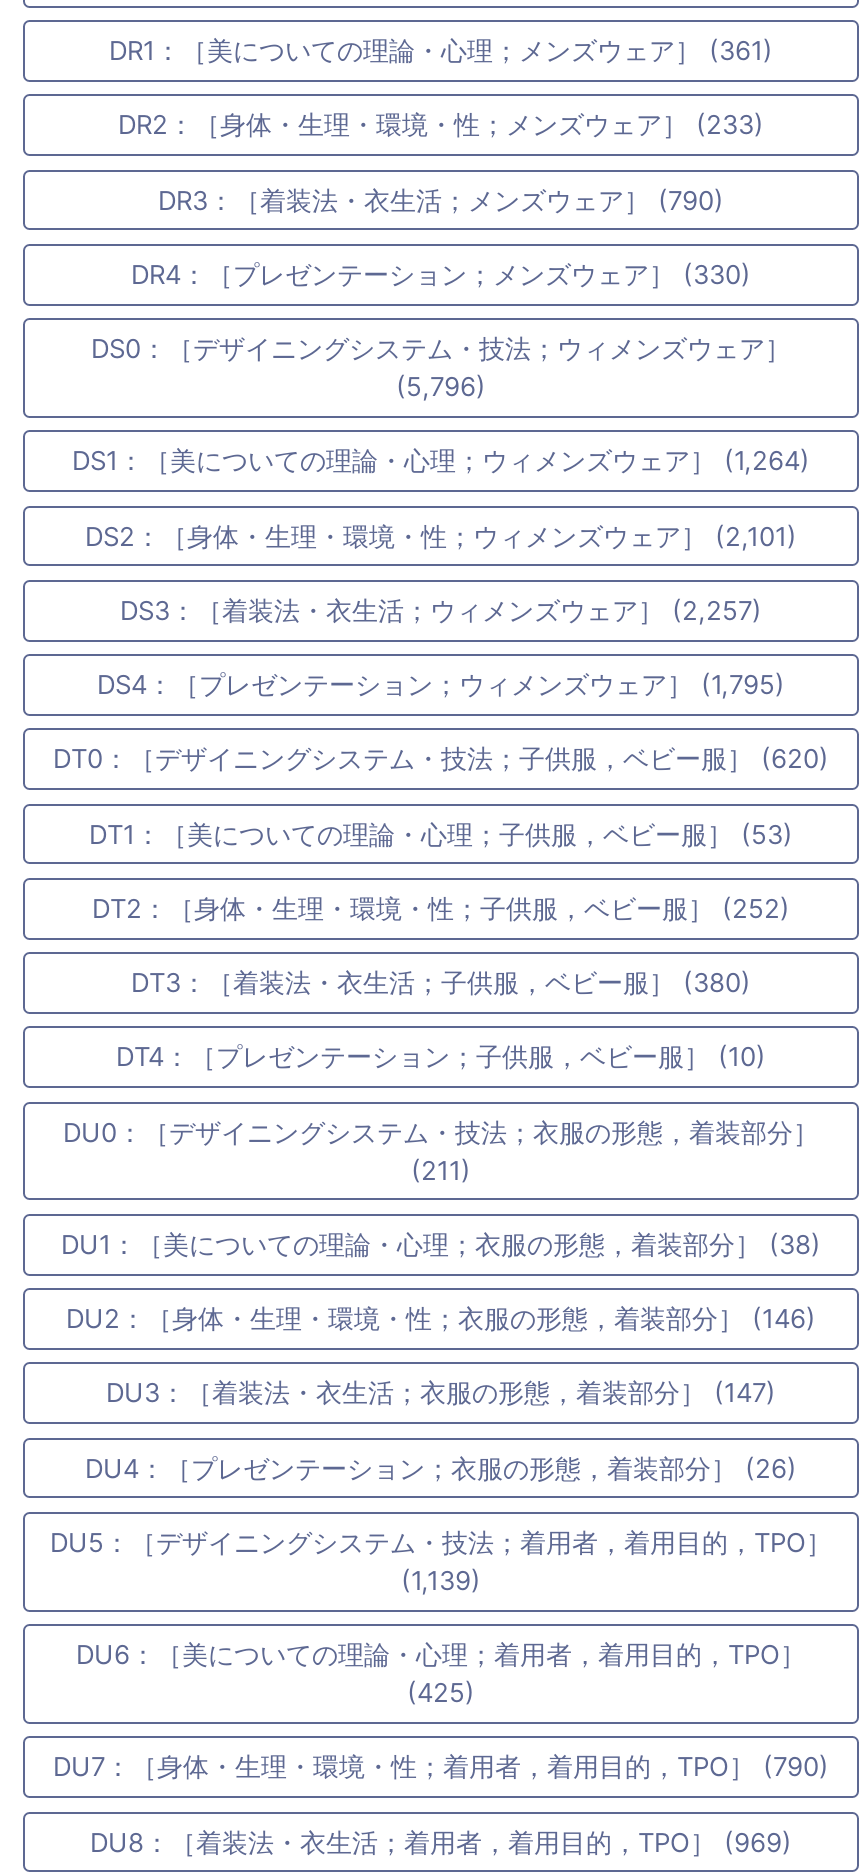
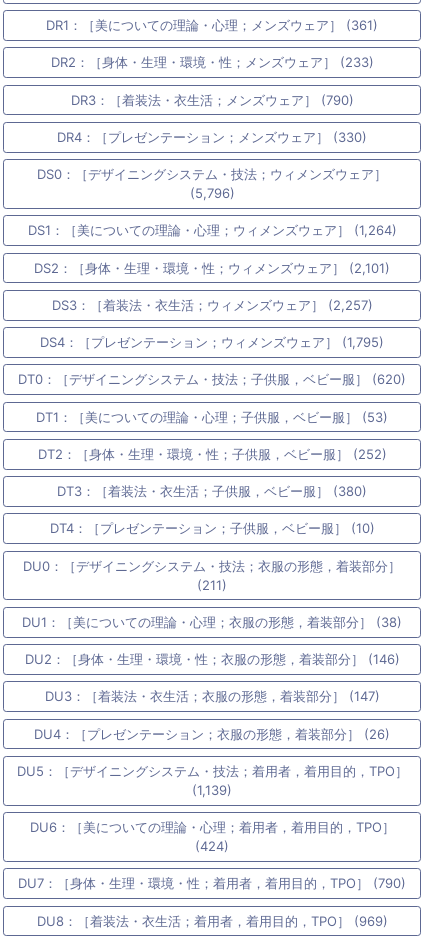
[407,1676,475,1708] (425) -> [195,838,229,854] (424)

